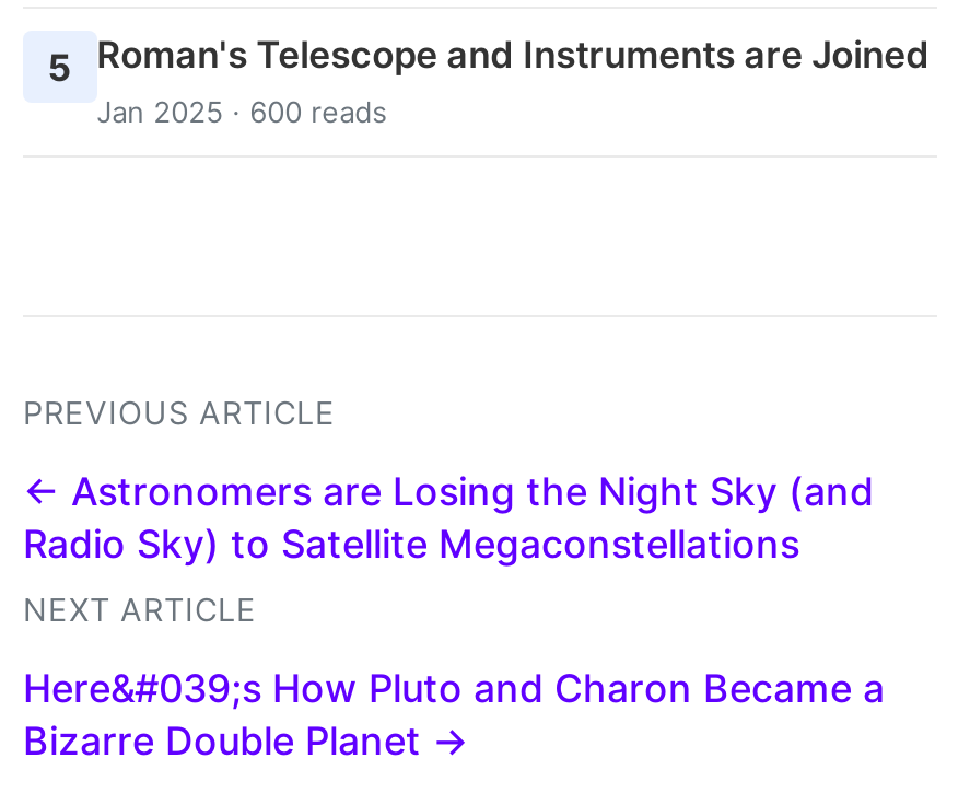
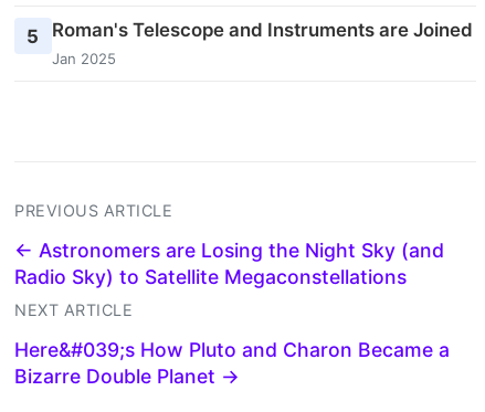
[96,94,387,129] Jan 2025 · 600 reads -> [51,49,116,67] Jan 2025

